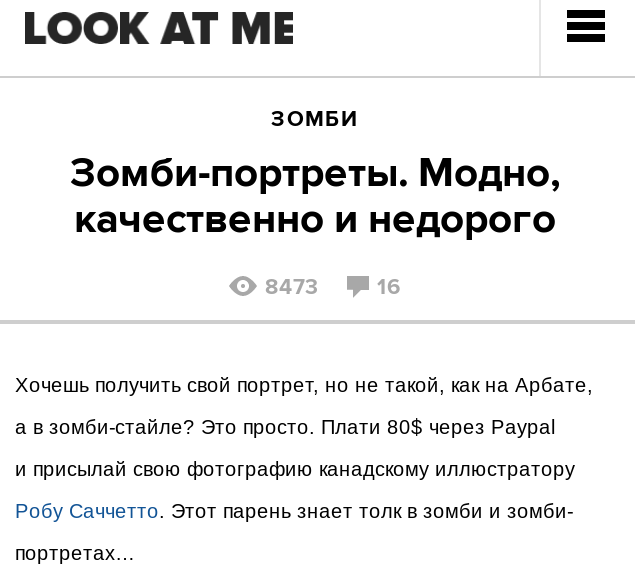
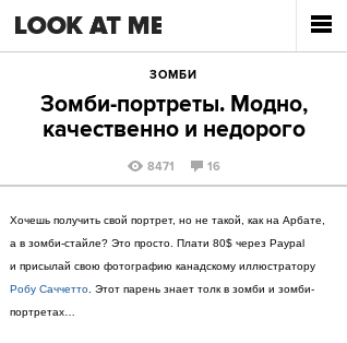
[265,274,317,302] 8473 -> [147,159,174,175] 8471

